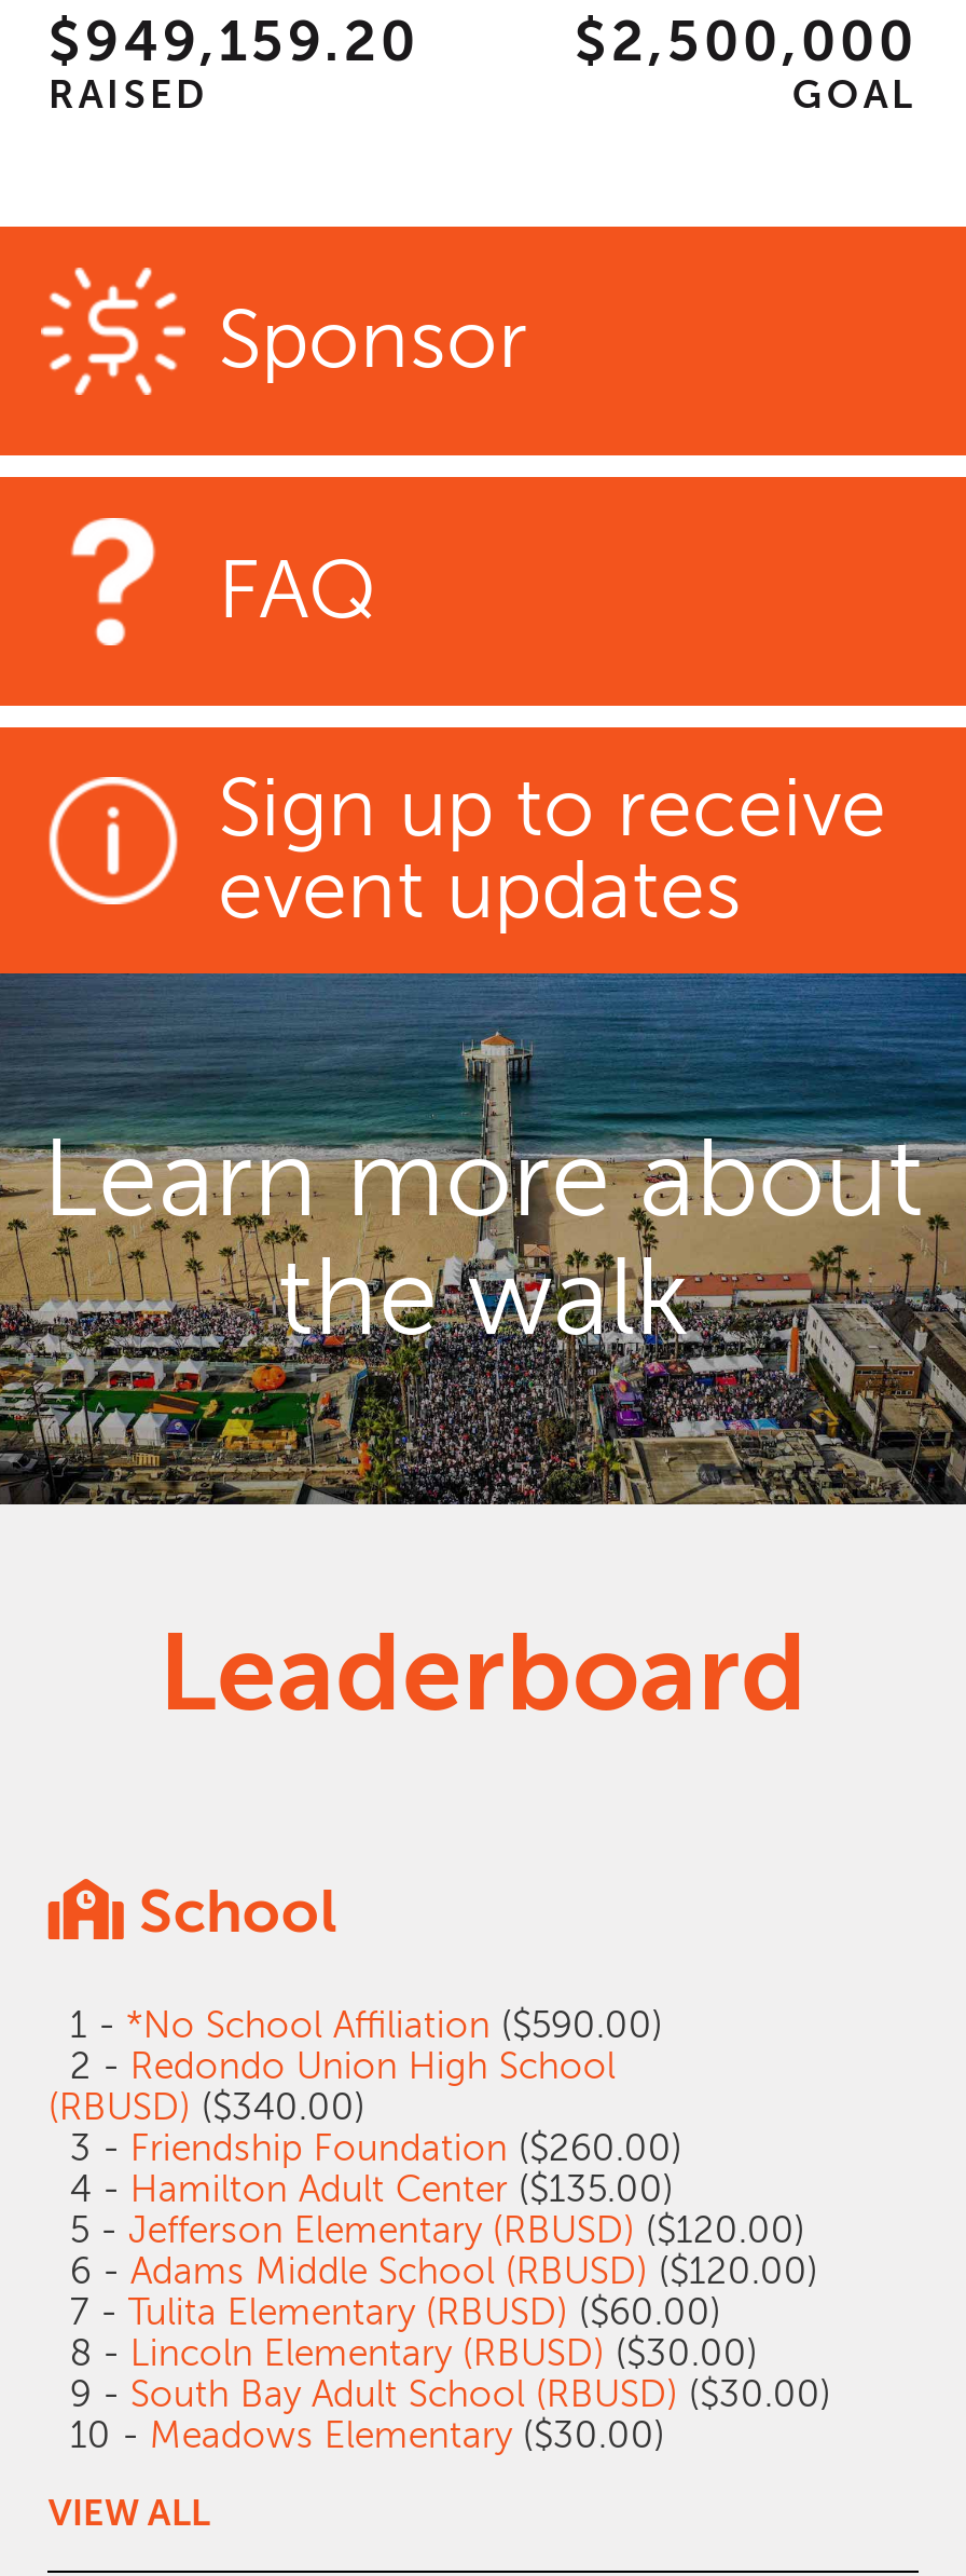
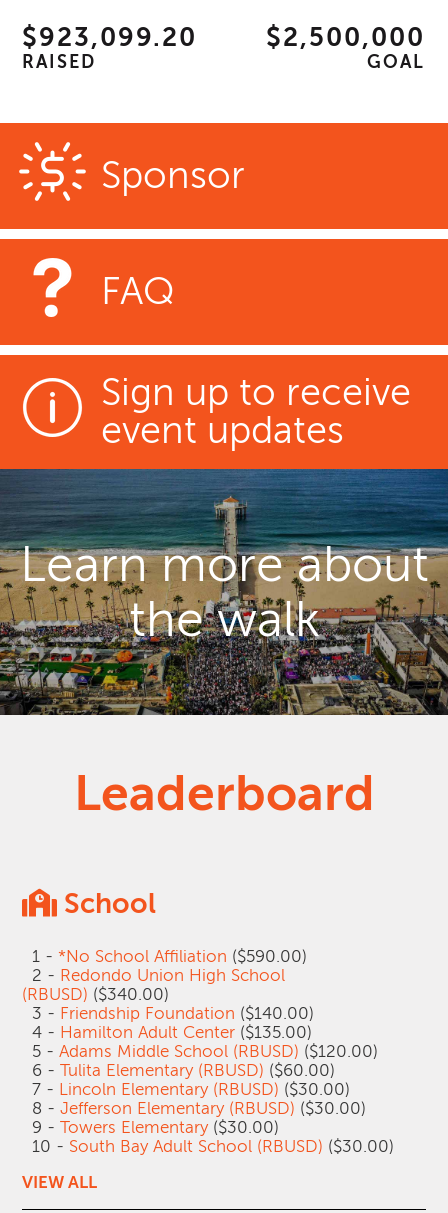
[48,11,419,73] $949,159.20 -> [22,23,197,52] $923,099.20
[48,2128,682,2169] 3 - Friendship Foundation ($260.00) -> [22,1004,314,1023] 3 - Friendship Foundation ($140.00)
[48,2210,831,2456] 5 - Jefferson Elementary (RBUSD) ($120.00) | 6 - Adams Middle School (RBUSD) ($120.00) | 7 - Tulita Elementary (RBUSD) ($60.00) | 8 - Lincoln Elementary (RBUSD) ($30.00) | 9 - South Bay Adult School (RBUSD) ($30.00) | 10 - Meadows Elementary ($30.00) -> [22,1042,394,1156] 5 - Adams Middle School (RBUSD) ($120.00) | 6 - Tulita Elementary (RBUSD) ($60.00) | 7 - Lincoln Elementary (RBUSD) ($30.00) | 8 - Jefferson Elementary (RBUSD) ($30.00) | 9 - Towers Elementary ($30.00) | 10 - South Bay Adult School (RBUSD) ($30.00)

